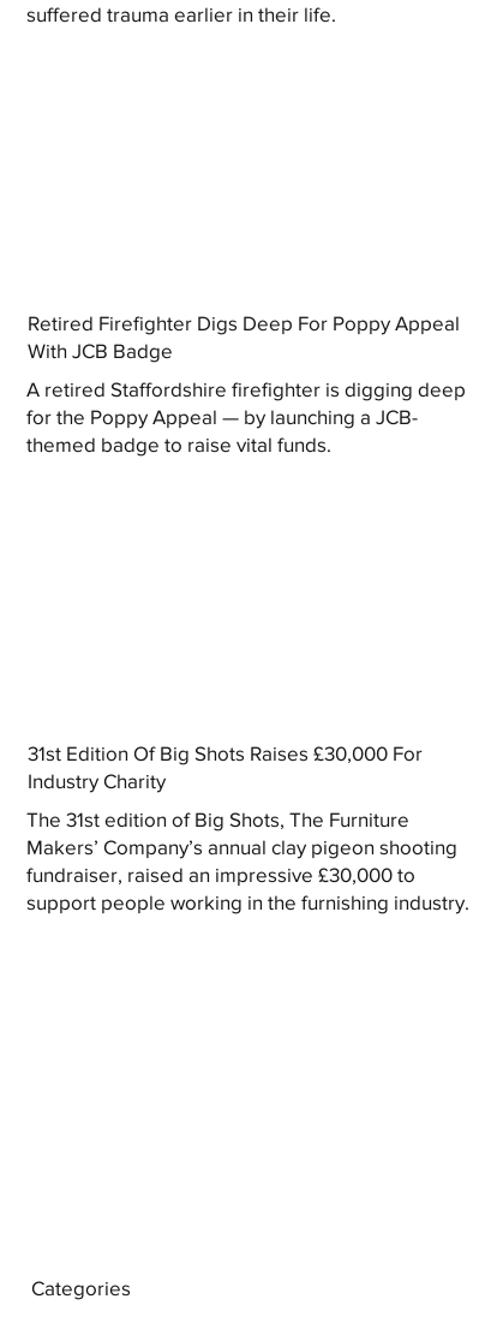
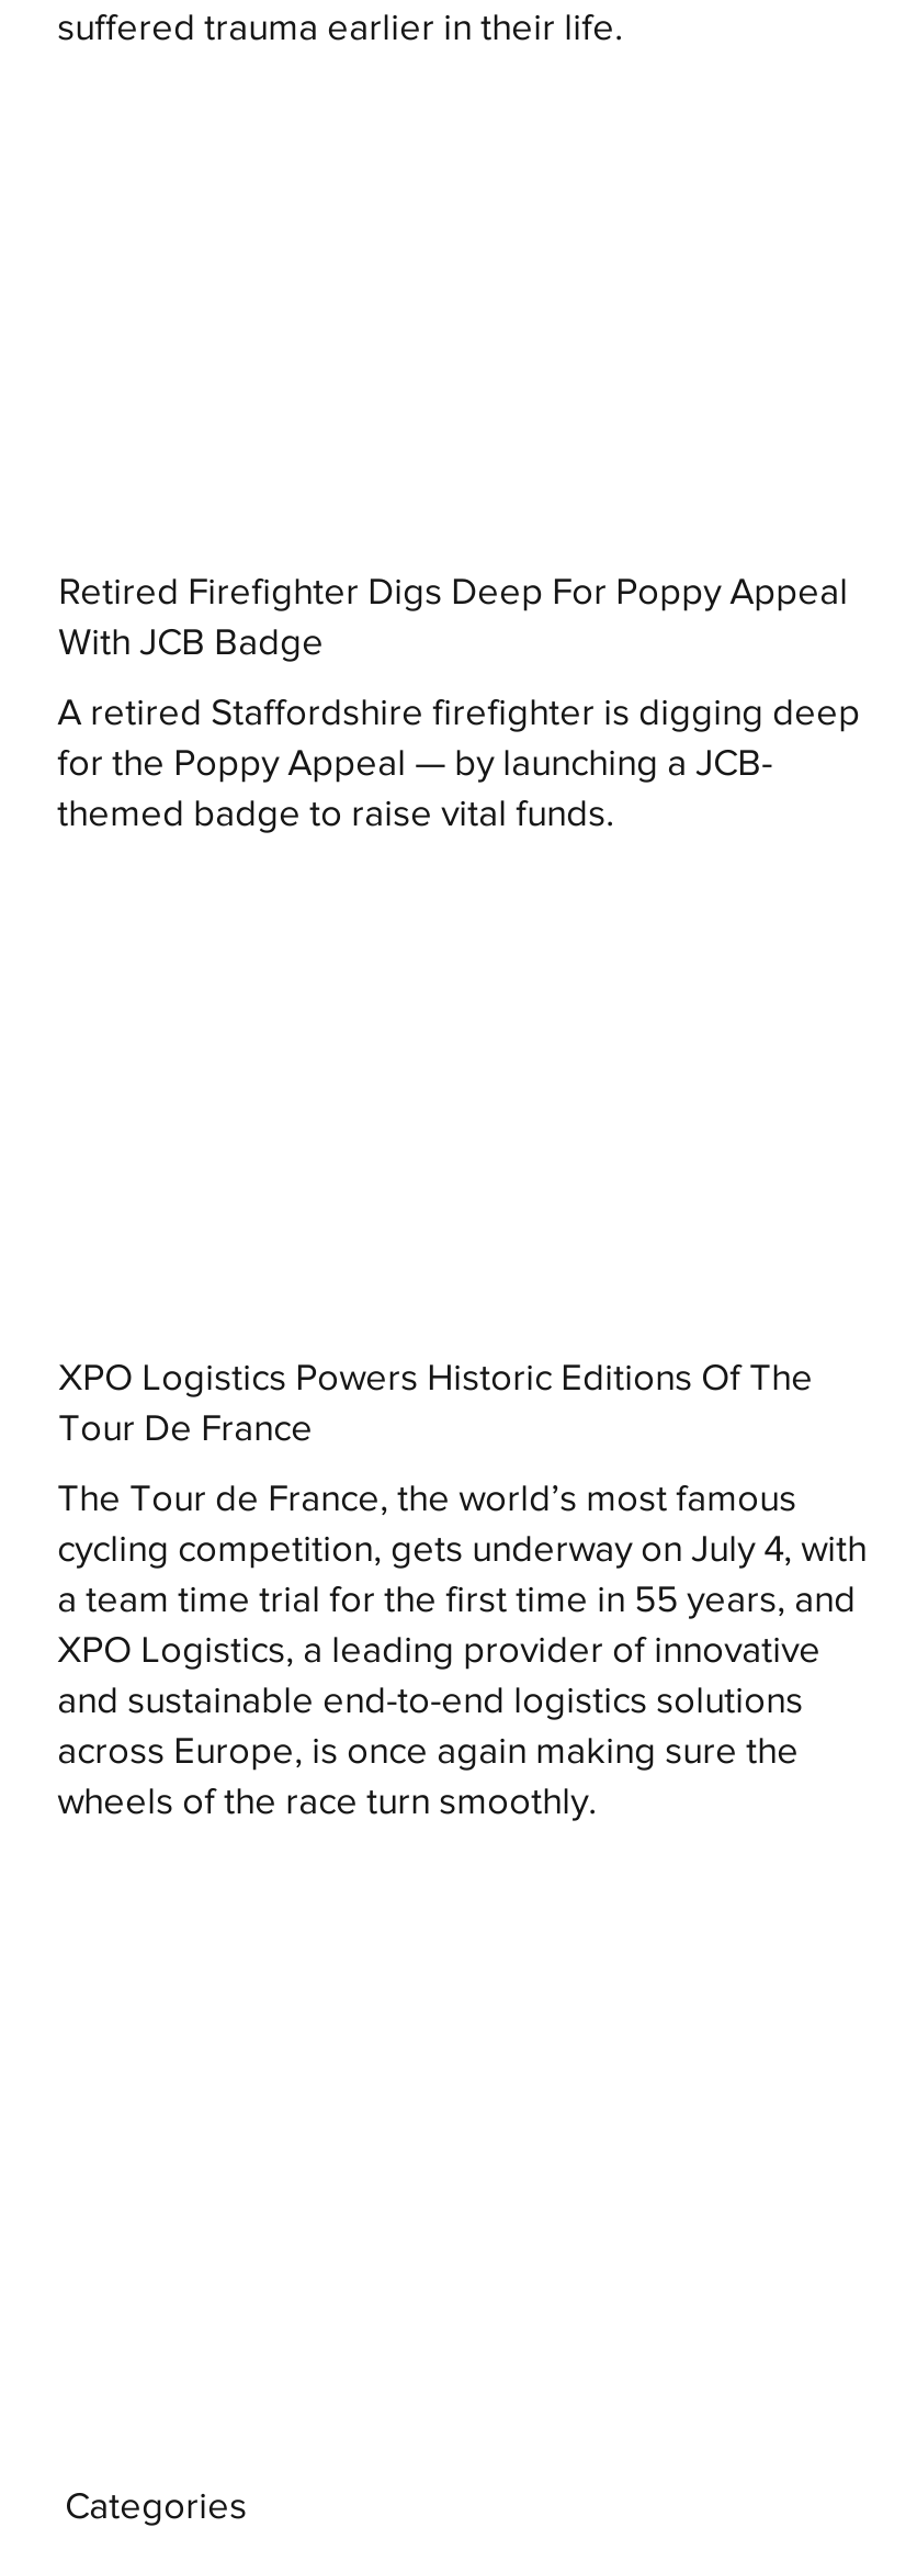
[27,741,422,792] 31st Edition Of Big Shots Raises £30,000 For | Industry Charity -> [58,1355,813,1447] XPO Logistics Powers Historic Editions Of The | Tour De France
[27,807,470,913] The 31st edition of Big Shots, The Furniture | Makers’ Company’s annual clay pigeon shooting | fundraiser, raised an impressive £30,000 to | support people working in the furnishing industry. -> [57,1475,867,1820] The Tour de France, the world’s most famous | cycling competition, gets underway on July 4, with | a team time trial for the first time in 55 years, and | XPO Logistics, a leading provider of innovative | and sustainable end-to-end logistics solutions | across Europe, is once again making sure the | wheels of the race turn smoothly.

